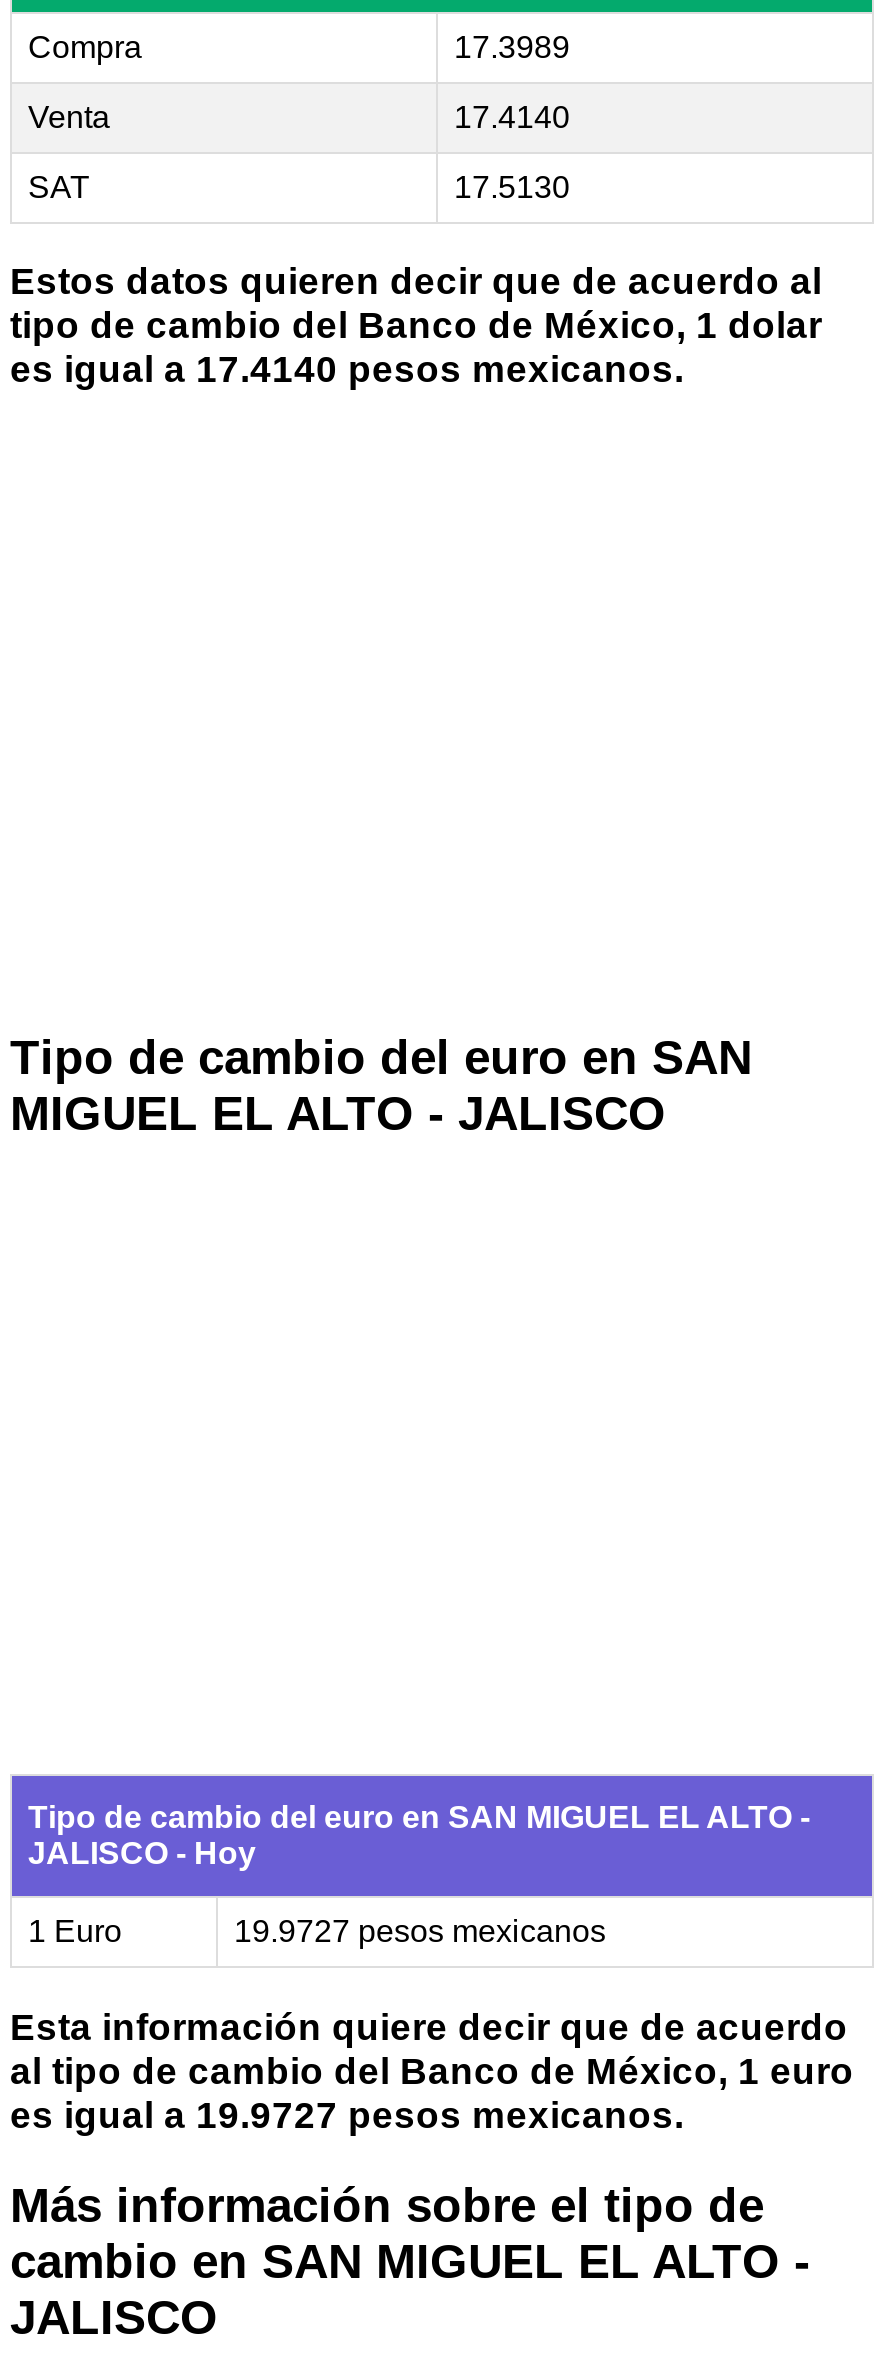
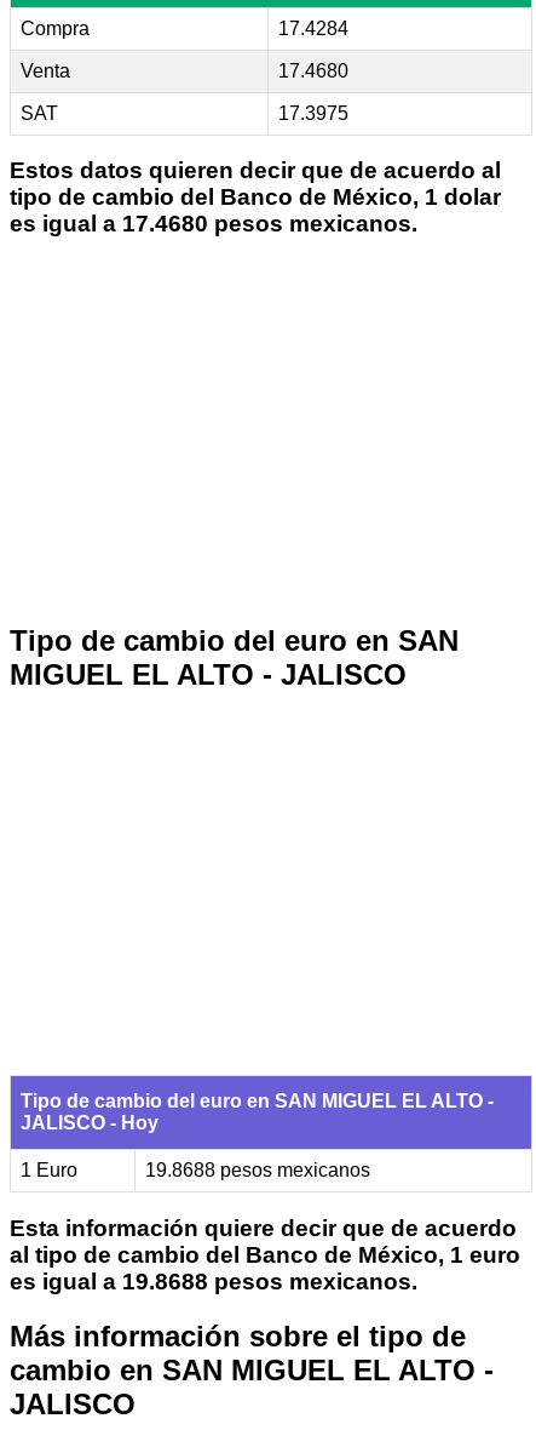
[454,29,570,63] 17.3989 -> [278,18,348,38] 17.4284
[454,99,570,133] 17.4140 -> [278,60,348,81] 17.4680
[454,169,570,203] 17.5130 -> [278,103,348,123] 17.3975
[10,349,684,391] es igual a 17.4140 pesos mexicanos. -> [10,211,417,237] es igual a 17.4680 pesos mexicanos.
[234,1914,606,1948] 19.9727 pesos mexicanos -> [145,1160,370,1180] 19.8688 pesos mexicanos
[10,2093,684,2135] es igual a 19.9727 pesos mexicanos. -> [10,1268,417,1294] es igual a 19.8688 pesos mexicanos.

